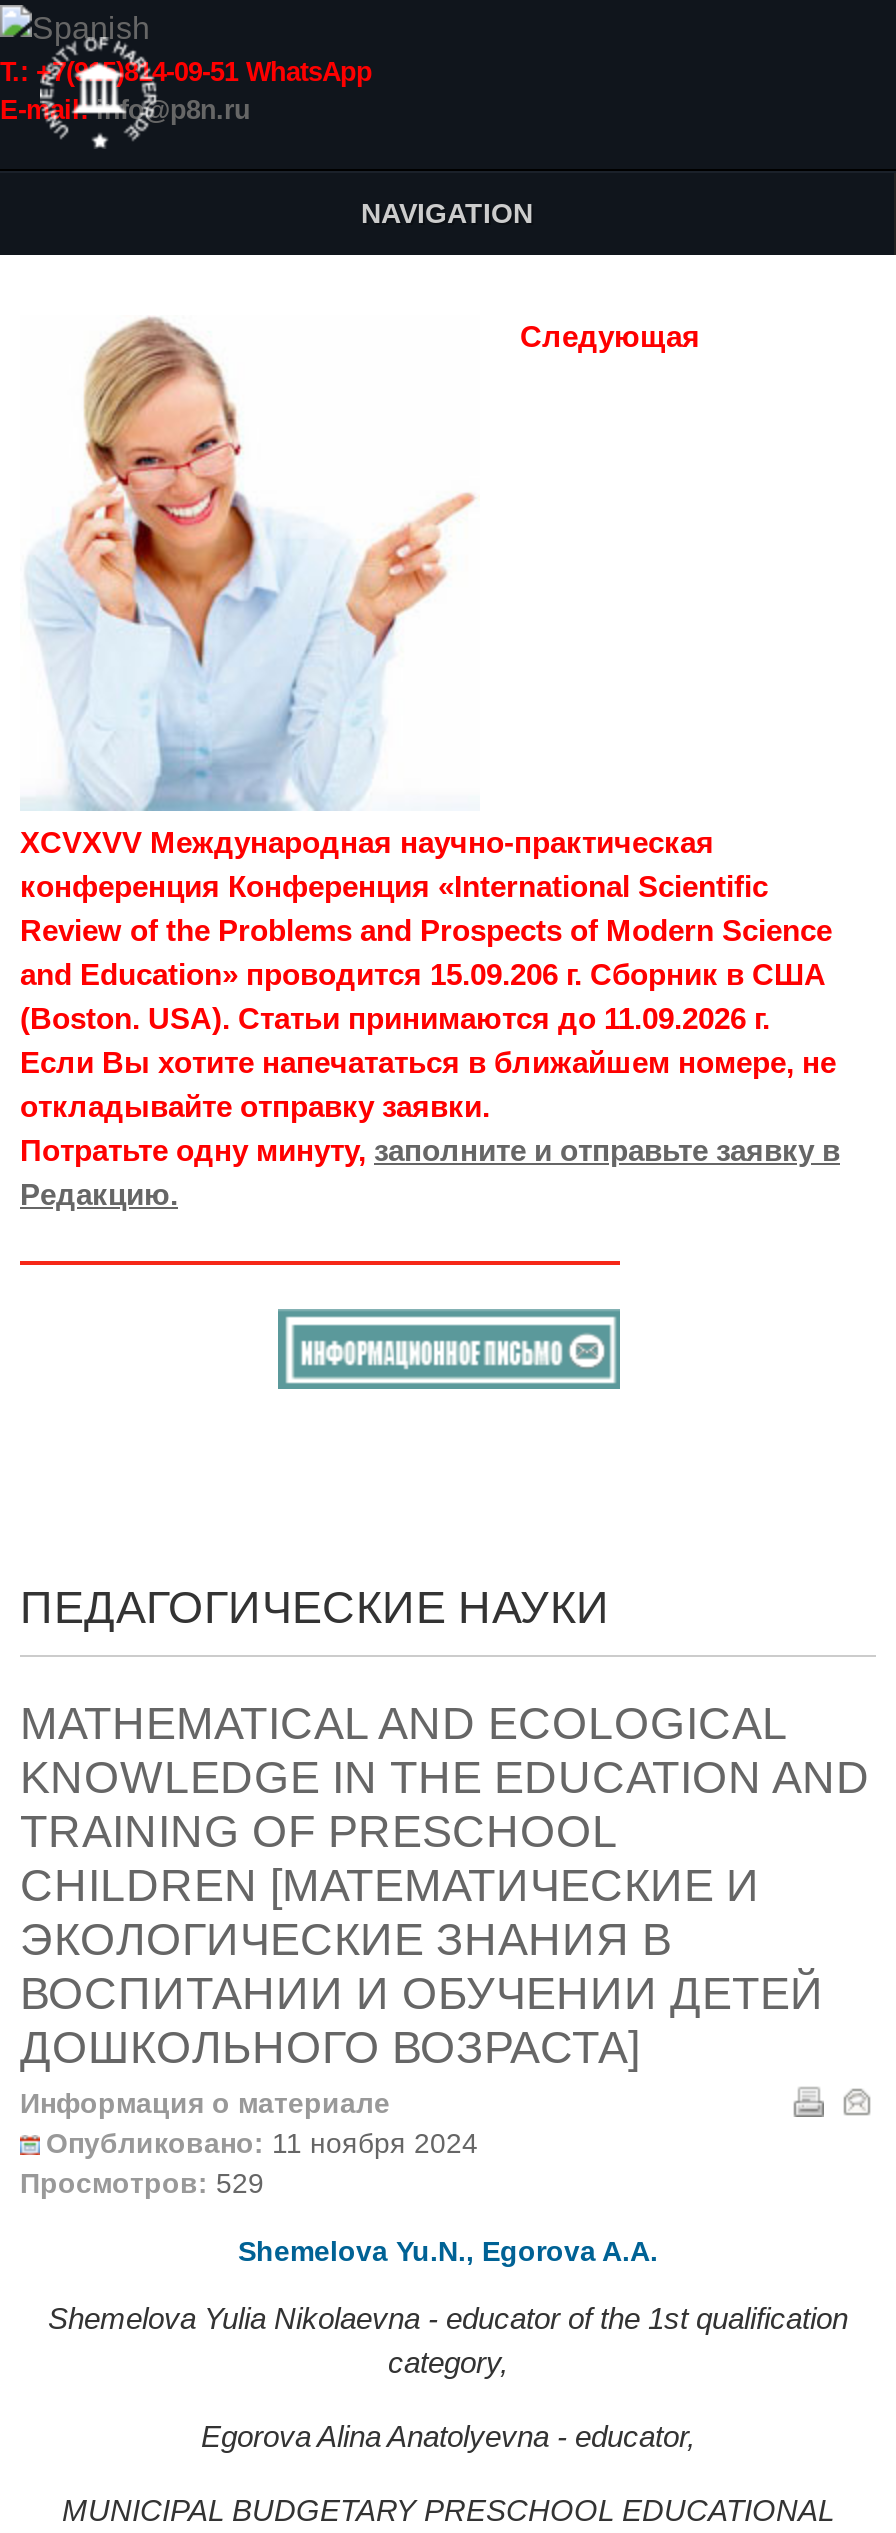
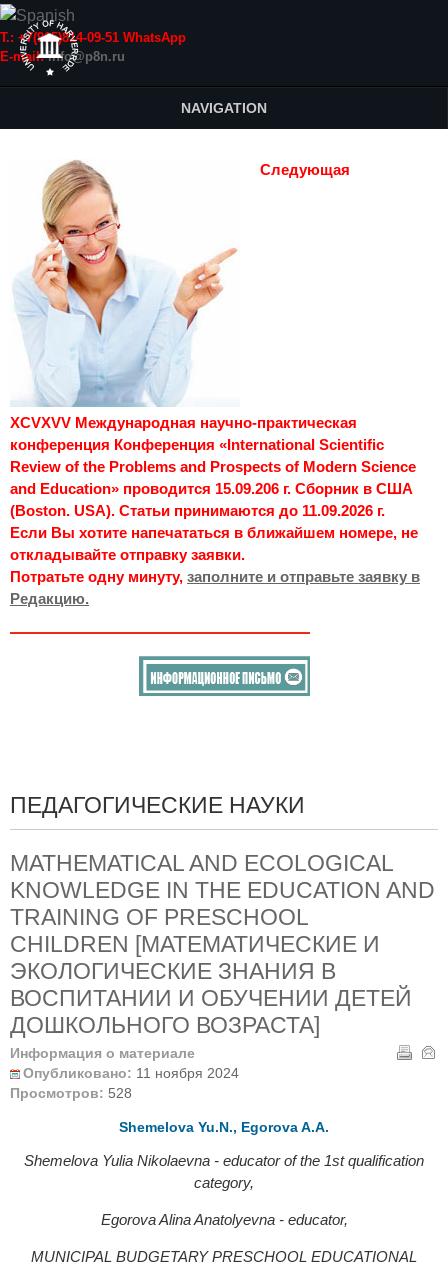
[20,2168,264,2198] Просмотров: 529 -> [10,1086,132,1101] Просмотров: 528

